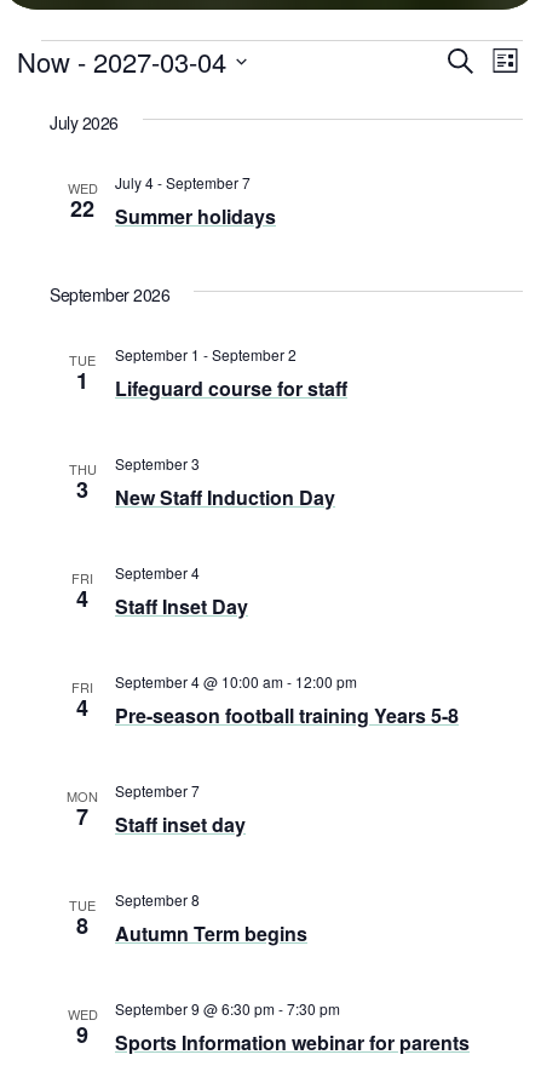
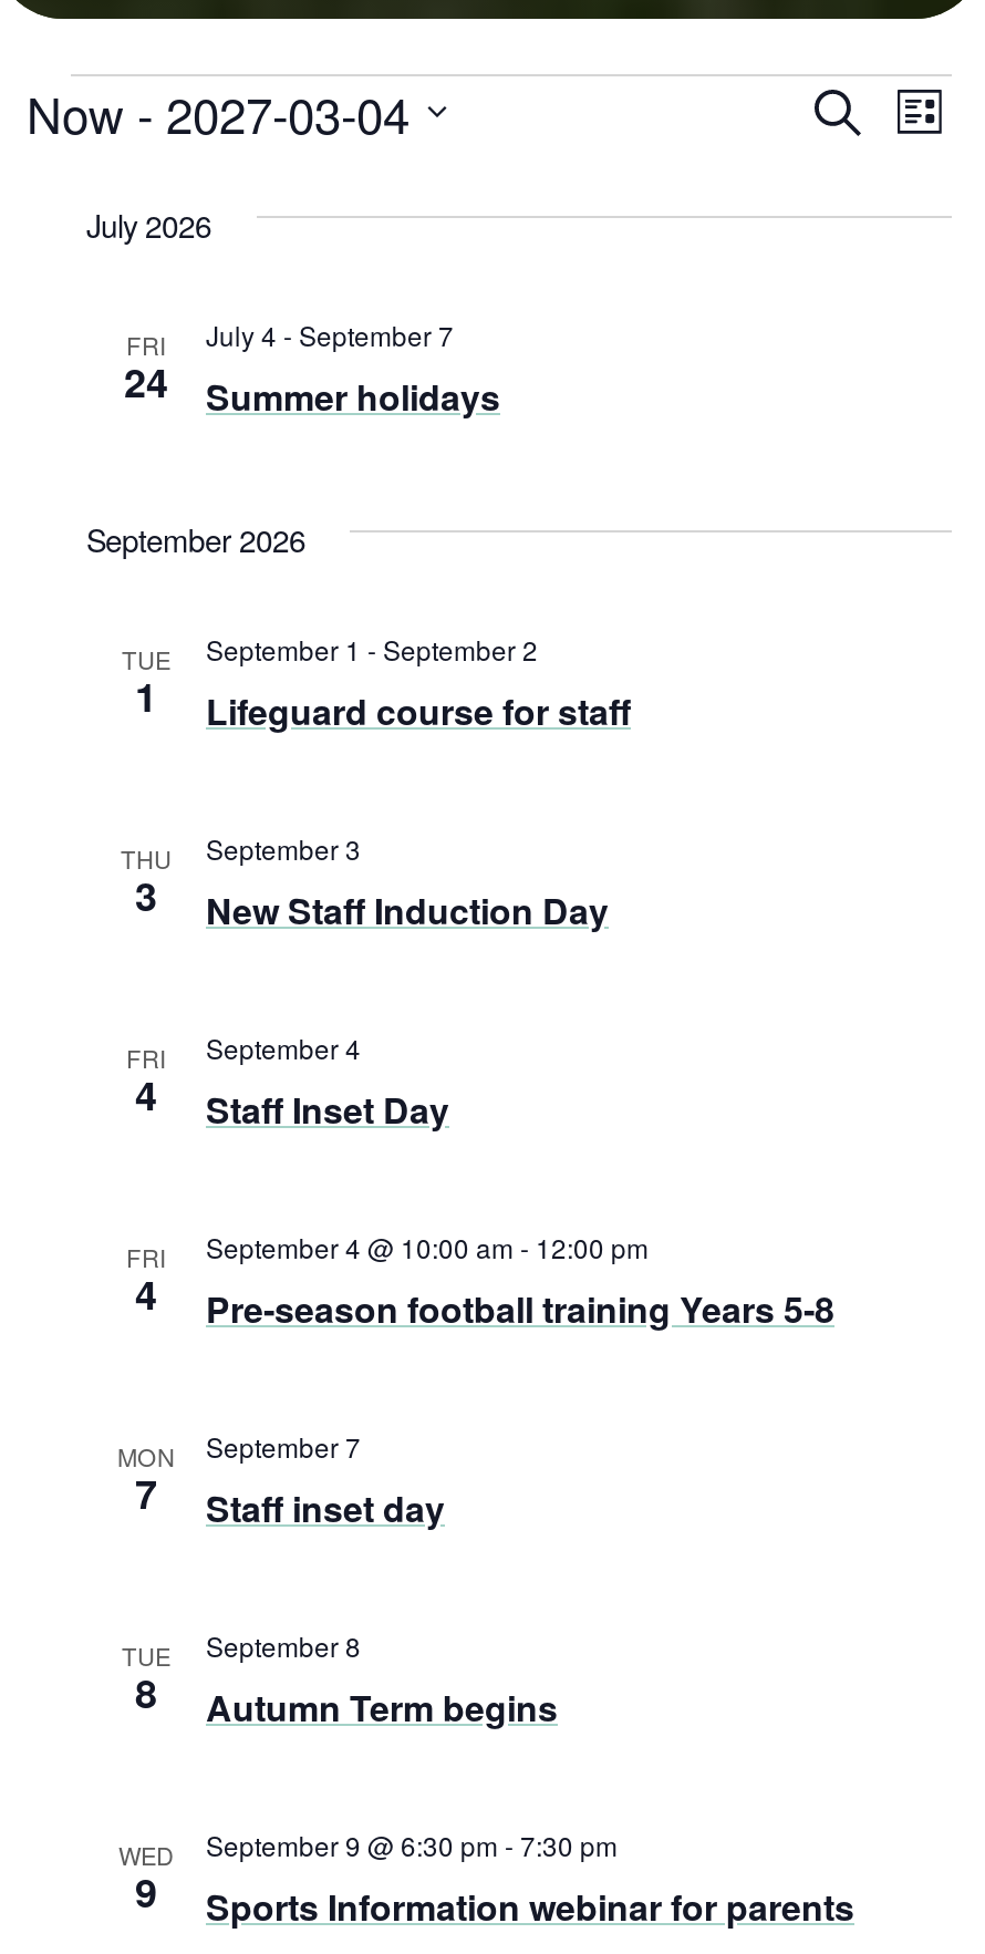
[67,178,97,224] WED | 22 -> [124,326,168,410] FRI | 24

